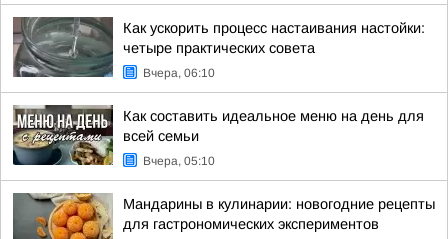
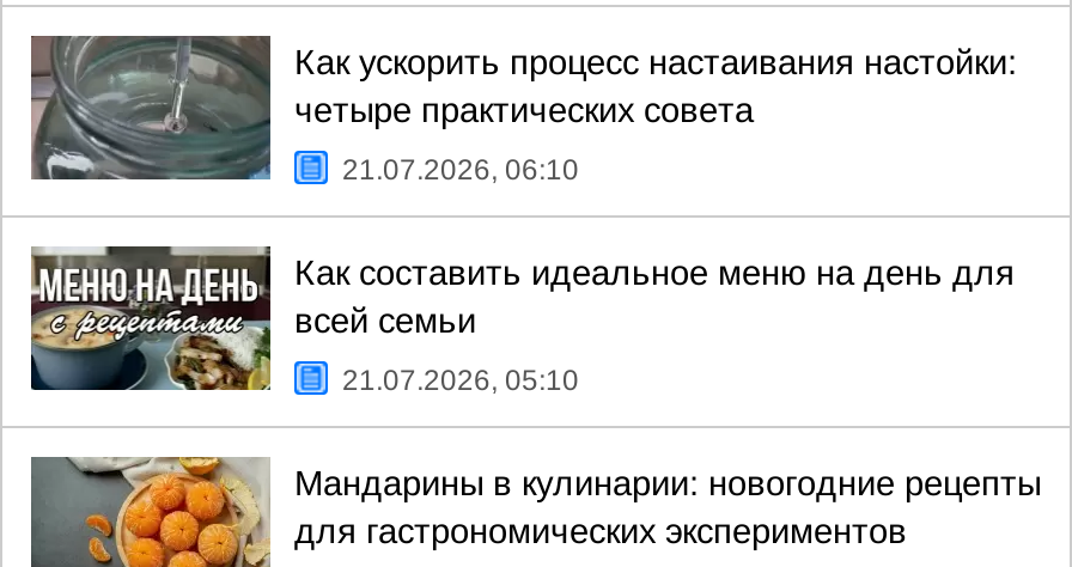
[143,66,215,80] Вчера, 06:10 -> [342,153,579,187] 21.07.2026, 06:10
[143,154,215,168] Вчера, 05:10 -> [342,364,579,397] 21.07.2026, 05:10

